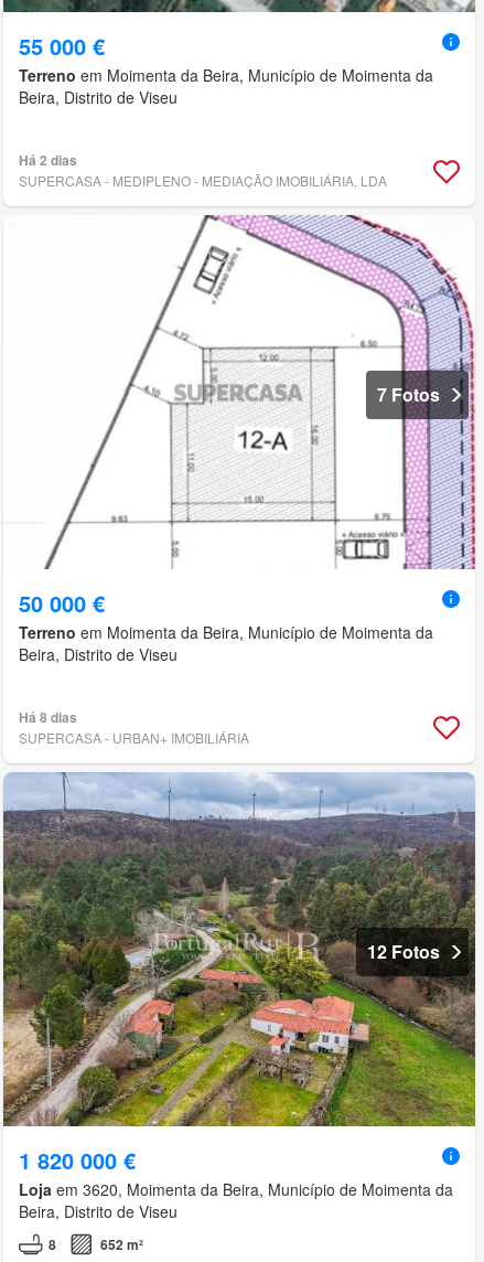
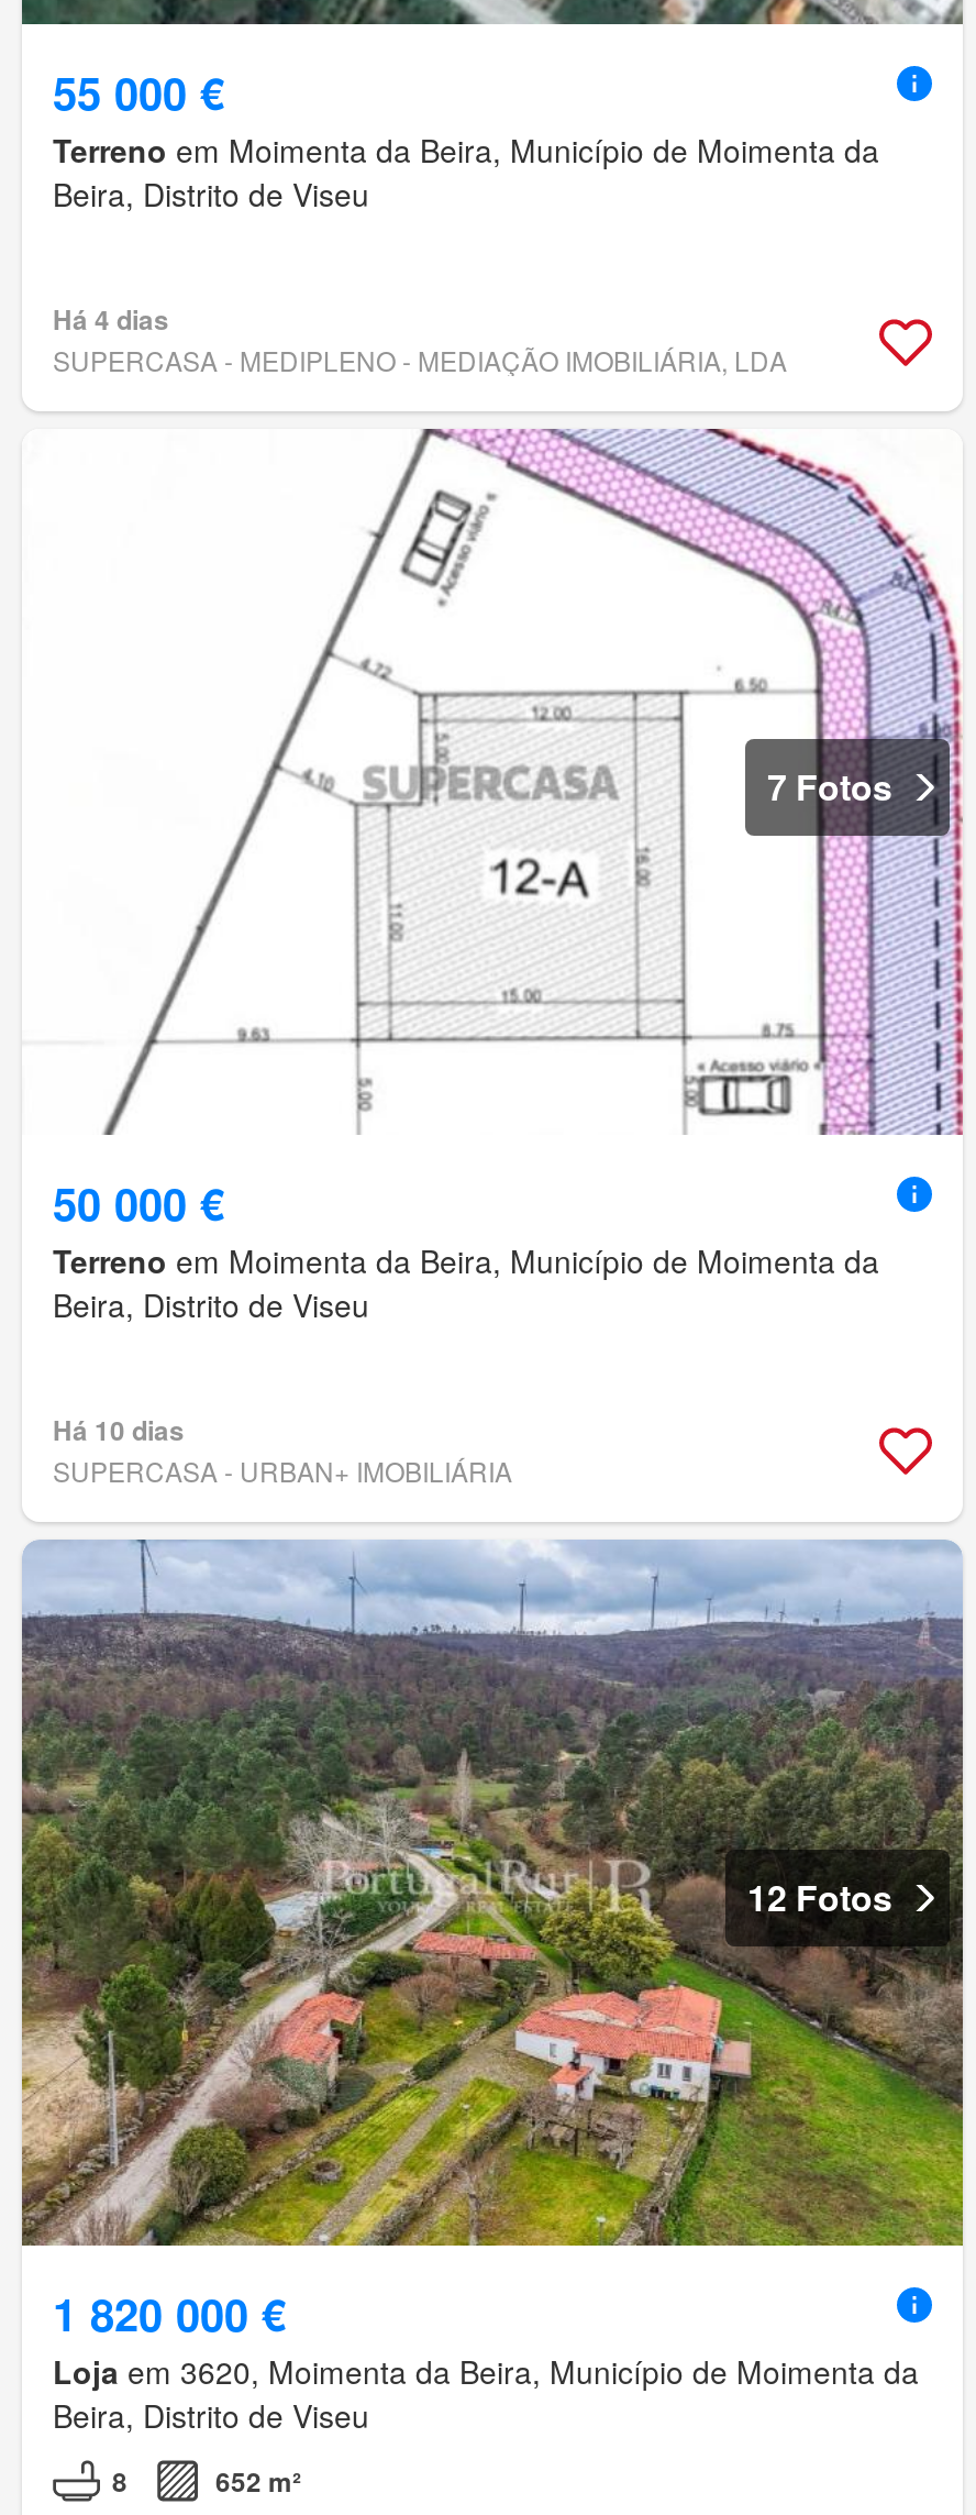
[19,150,77,170] Há 2 dias -> [53,300,169,340] Há 4 dias
[19,707,77,727] Há 8 dias -> [53,1409,185,1449] Há 10 dias

